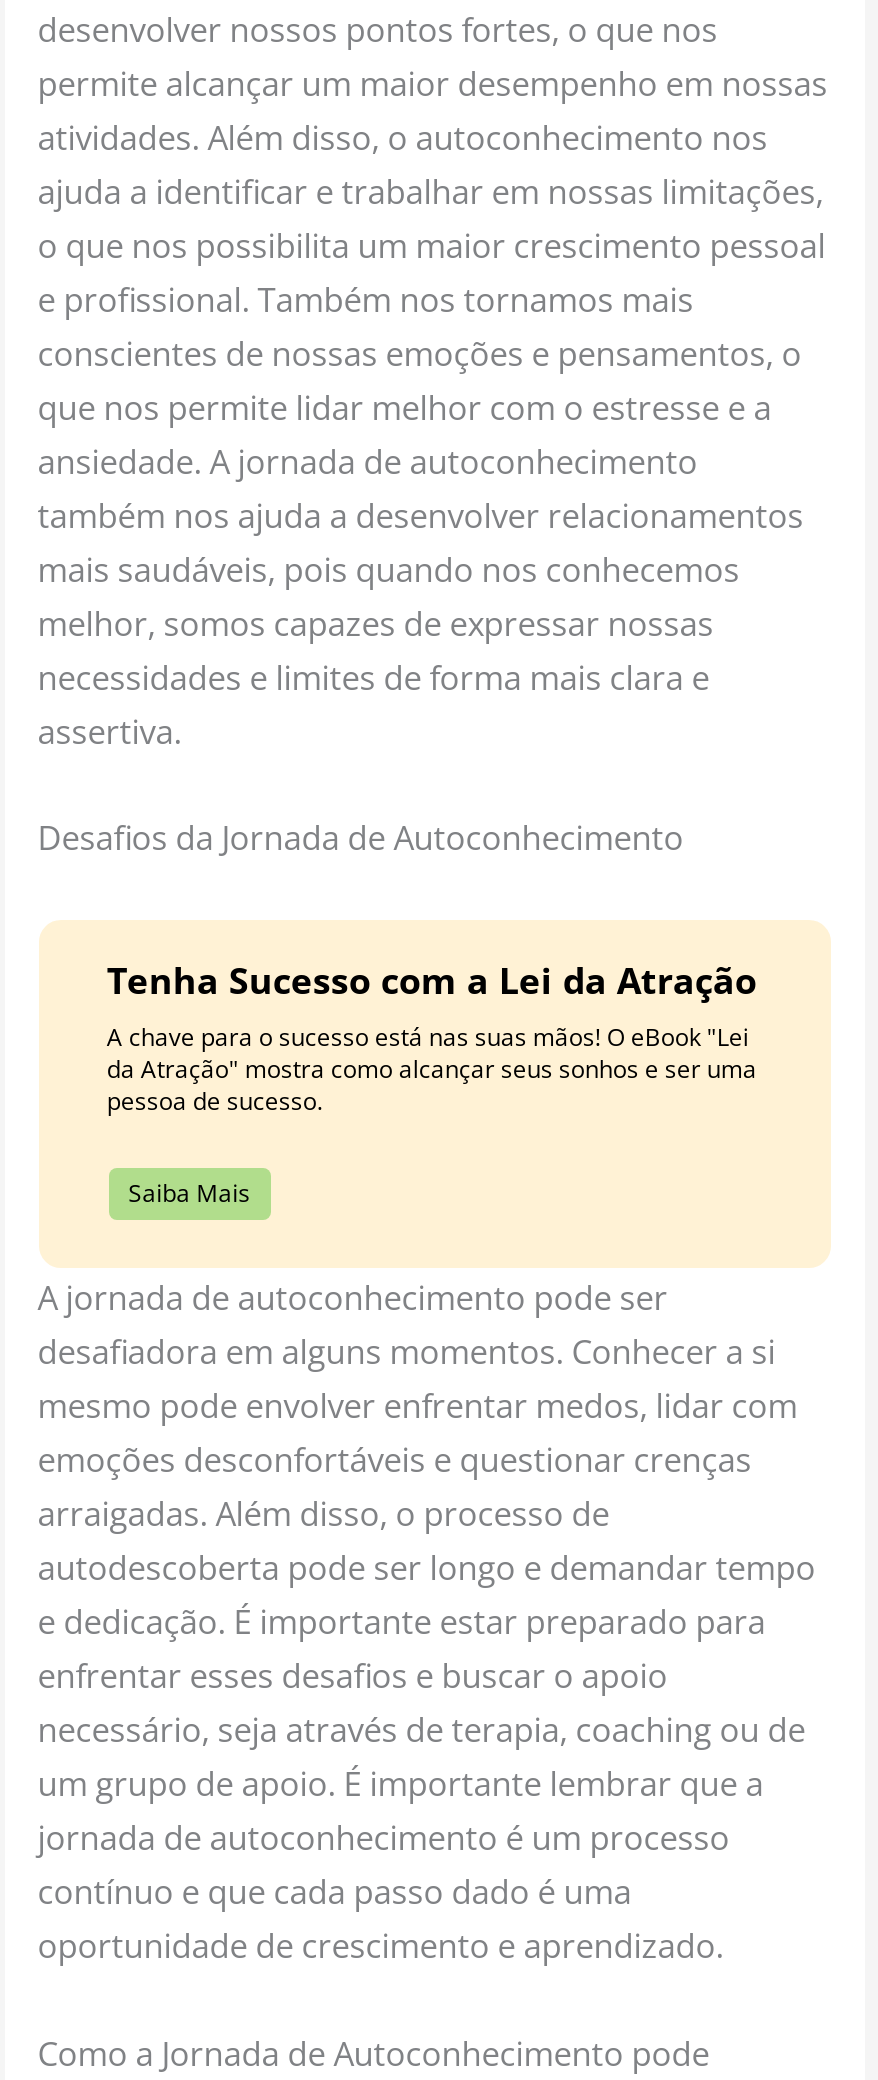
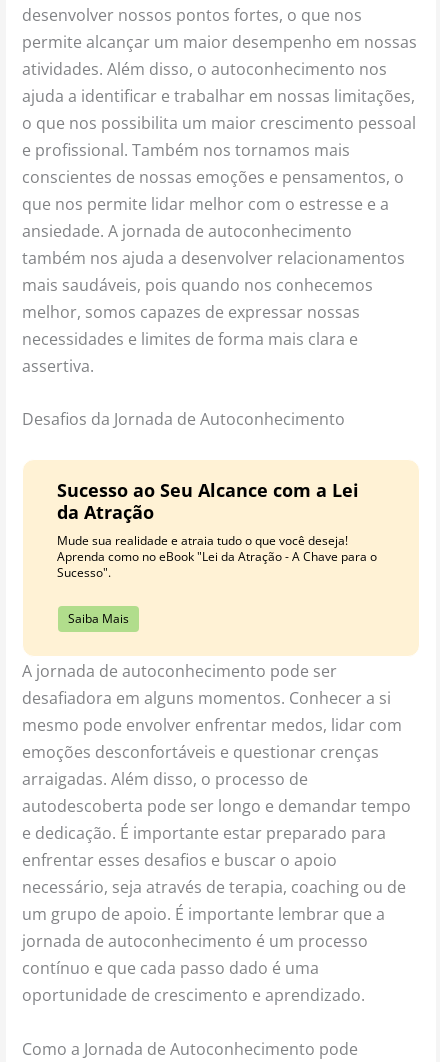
[107,956,757,1118] Tenha Sucesso com a Lei da Atração | A chave para o sucesso está nas suas mãos! O eBook "Lei | da Atração" mostra como alcançar seus sonhos e ser uma | pessoa de sucesso. -> [57,478,377,581] Sucesso ao Seu Alcance com a Lei | da Atração | Mude sua realidade e atraia tudo o que você deseja! | Aprenda como no eBook "Lei da Atração - A Chave para o | Sucesso".

